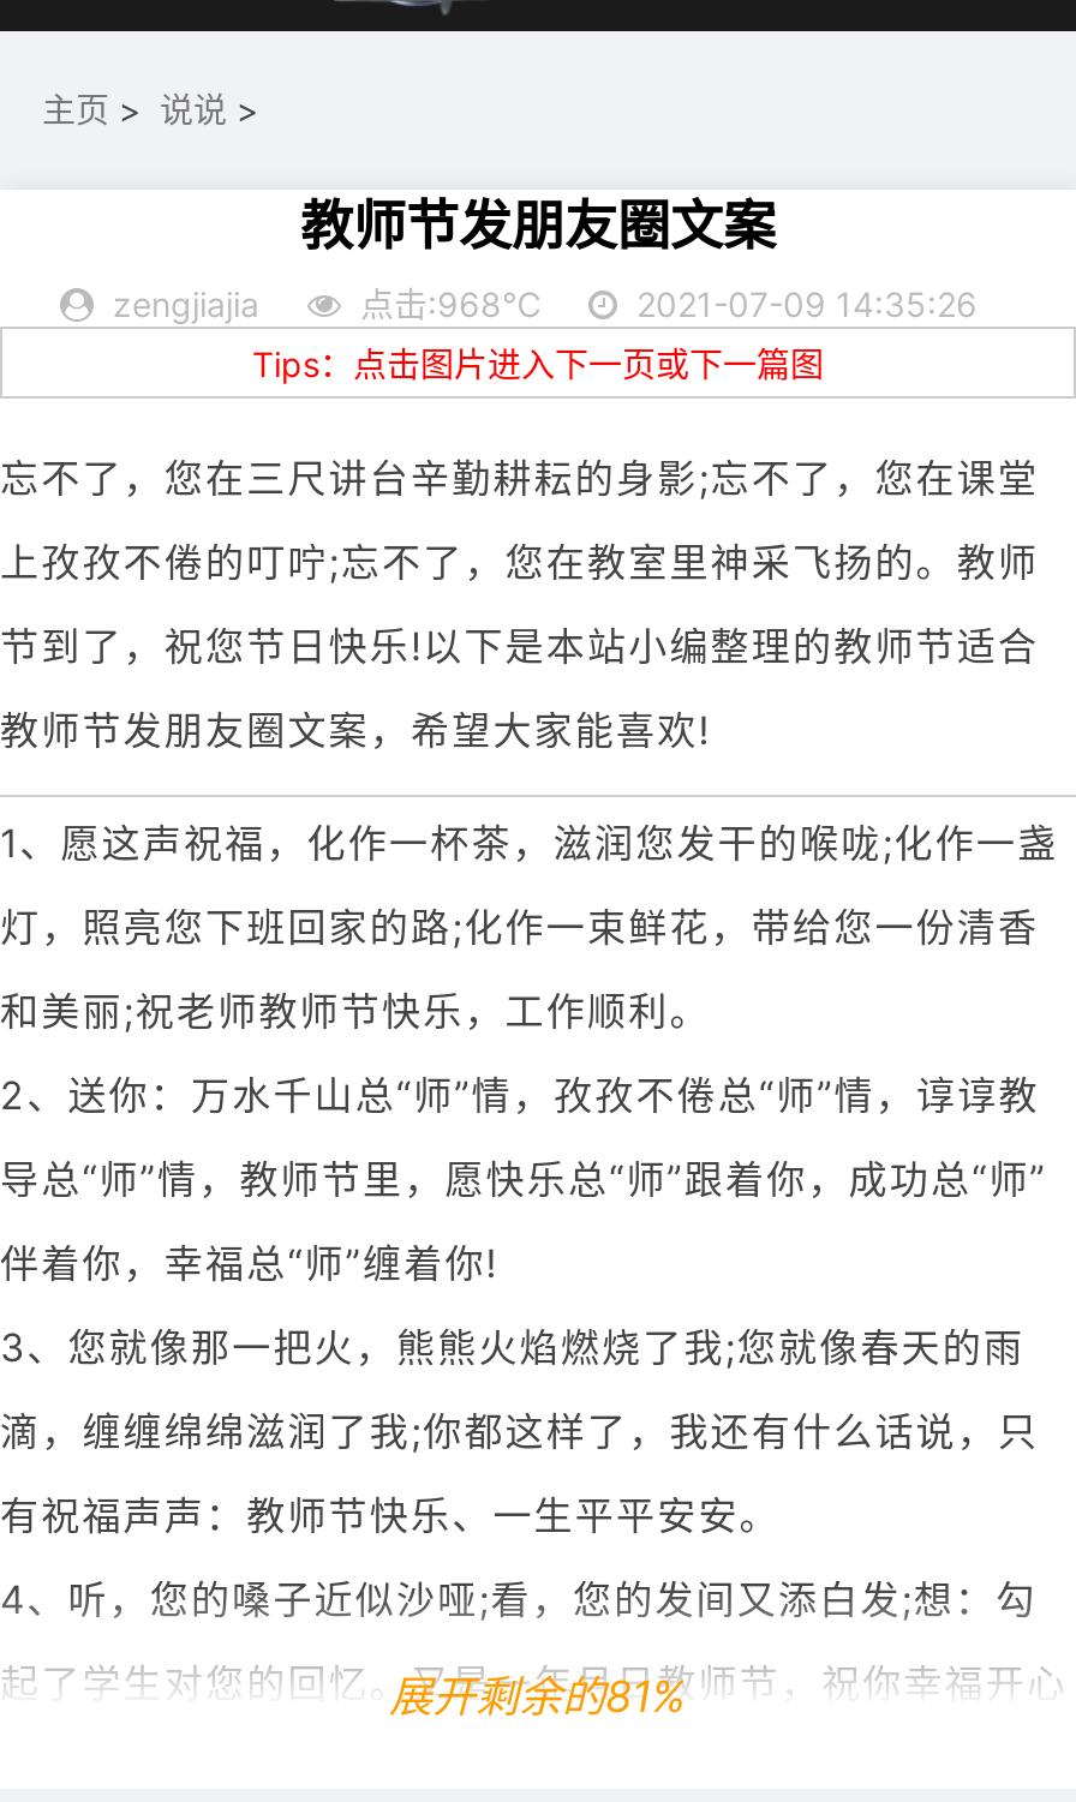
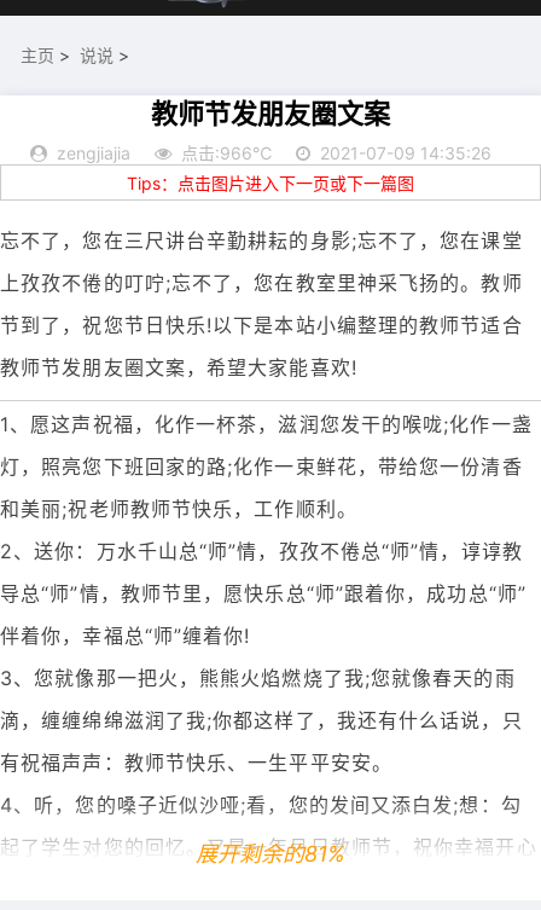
[360,284,540,325] 点击:968℃ -> [181,143,272,163] 点击:966℃

